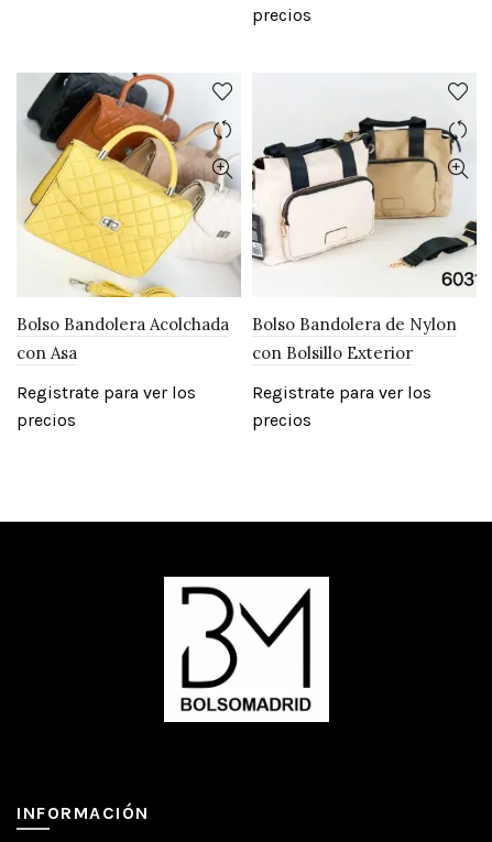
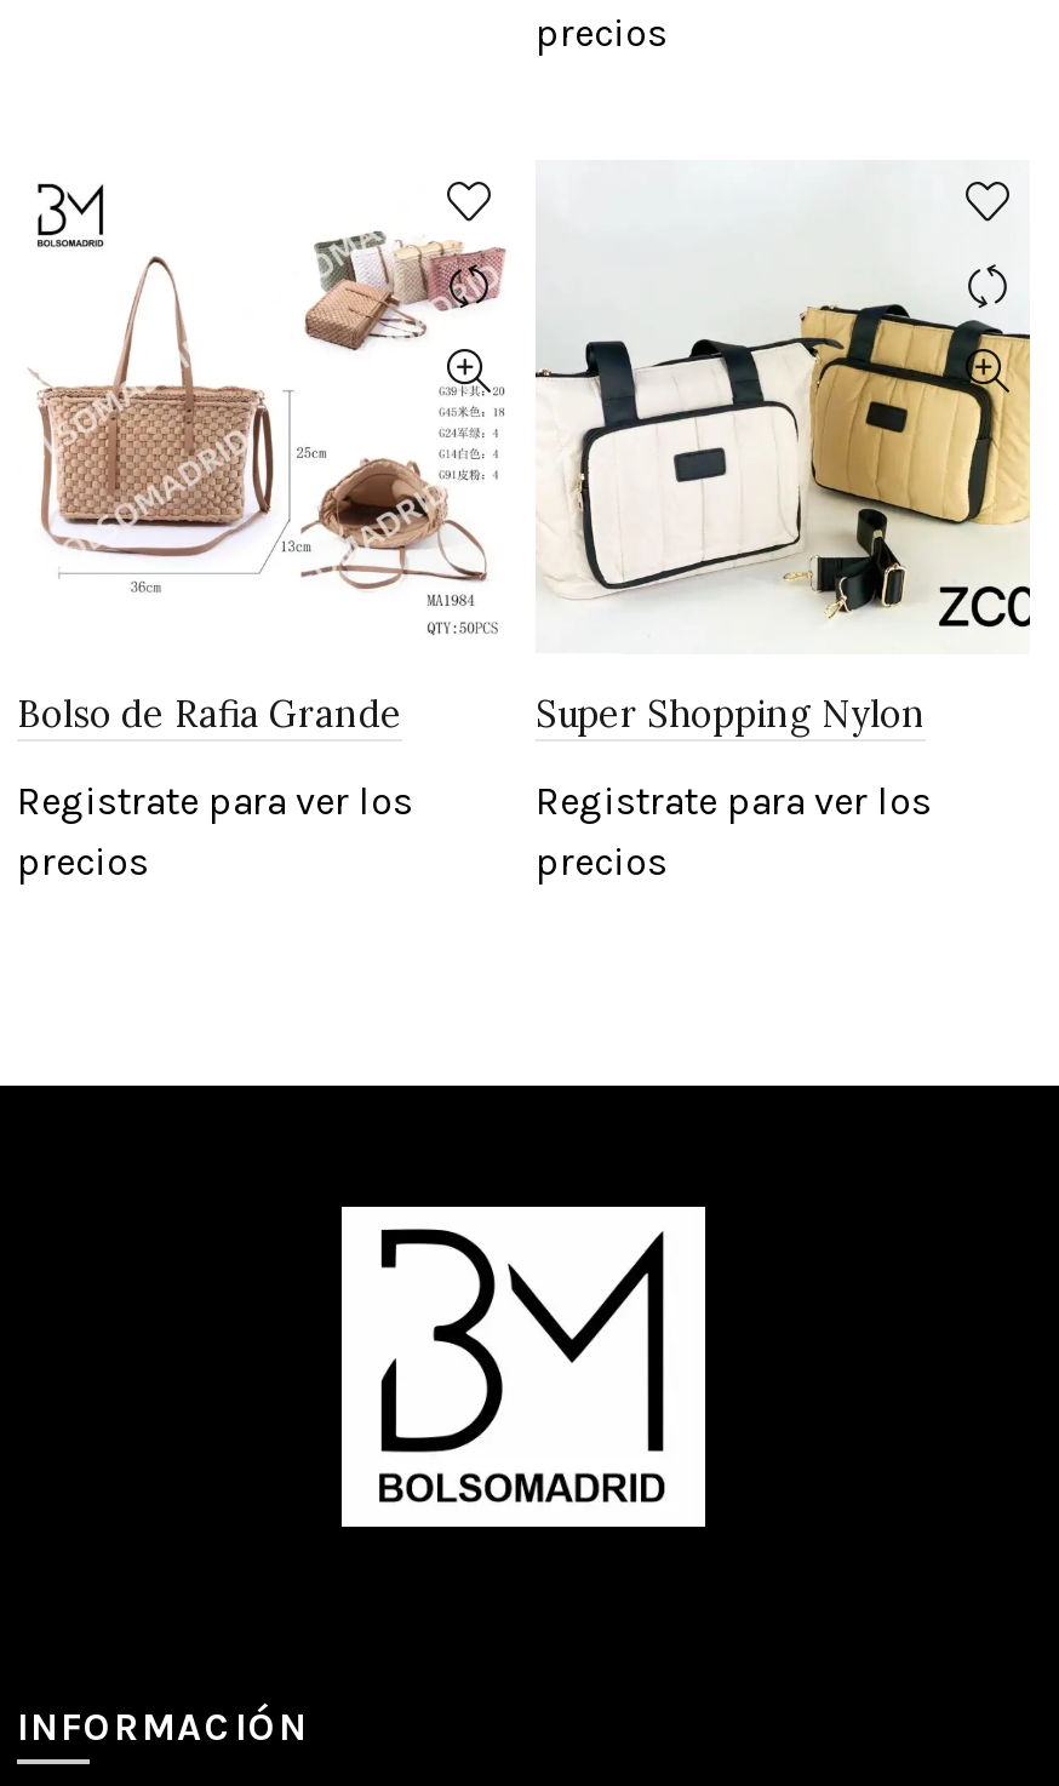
[17,72,241,363] [image] | Bolso Bandolera Acolchada | con Asa -> [17,160,509,736] [image] | Bolso de Rafia Grande
[251,116,478,363] [image] | Bolso Bandolera de Nylon | con Bolsillo Exterior -> [536,257,1032,736] [image] | Super Shopping Nylon

